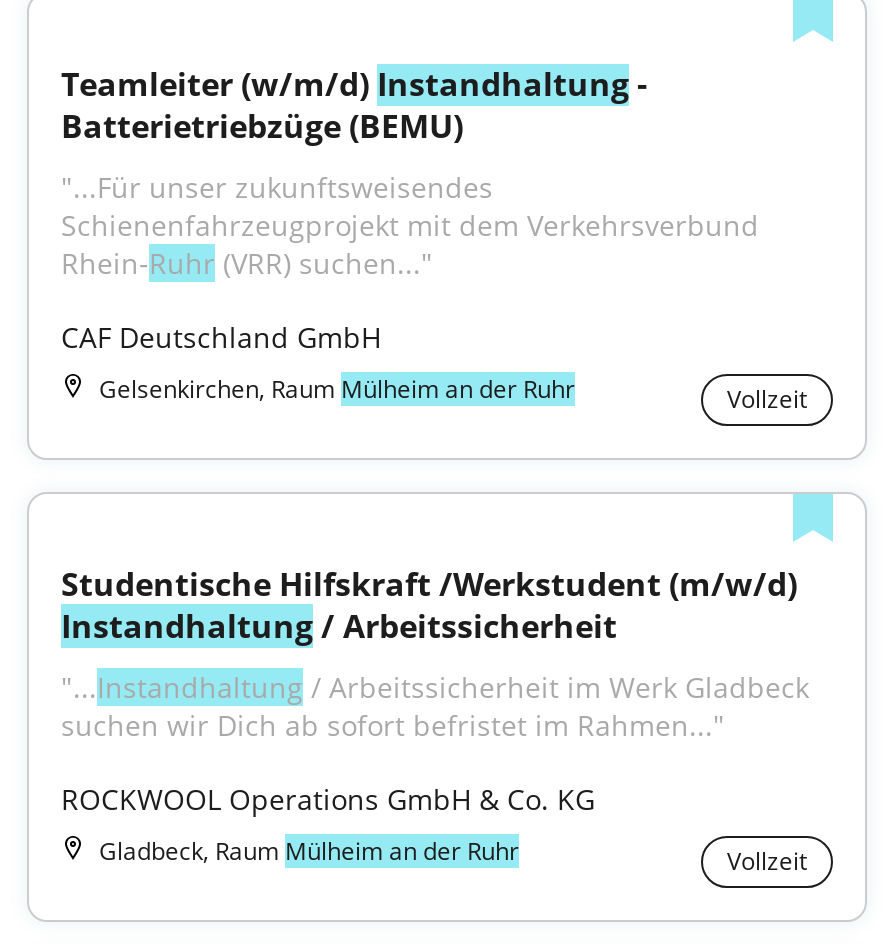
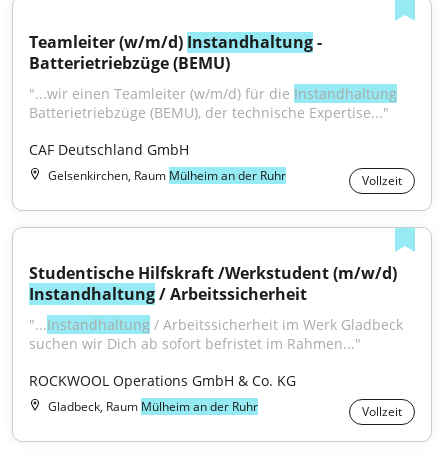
[61,168,759,282] "...Für unser zukunftsweisendes | Schienenfahrzeugprojekt mit dem Verkehrsverbund | Rhein‑Ruhr (VRR) suchen..." -> [29,84,397,122] "...wir einen Teamleiter (w/m/d) für die Instandhaltung | Batterietriebzüge (BEMU), der technische Expertise..."

